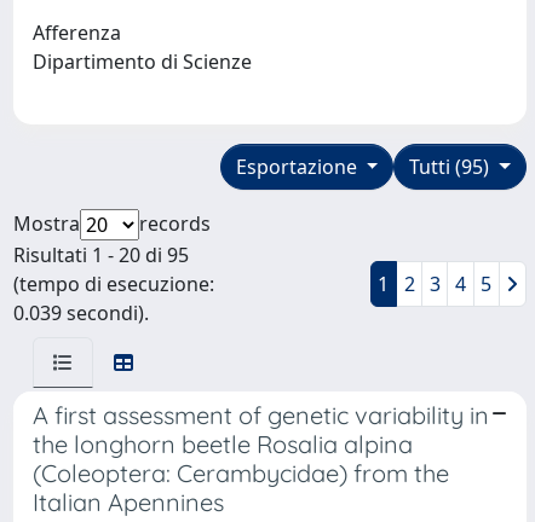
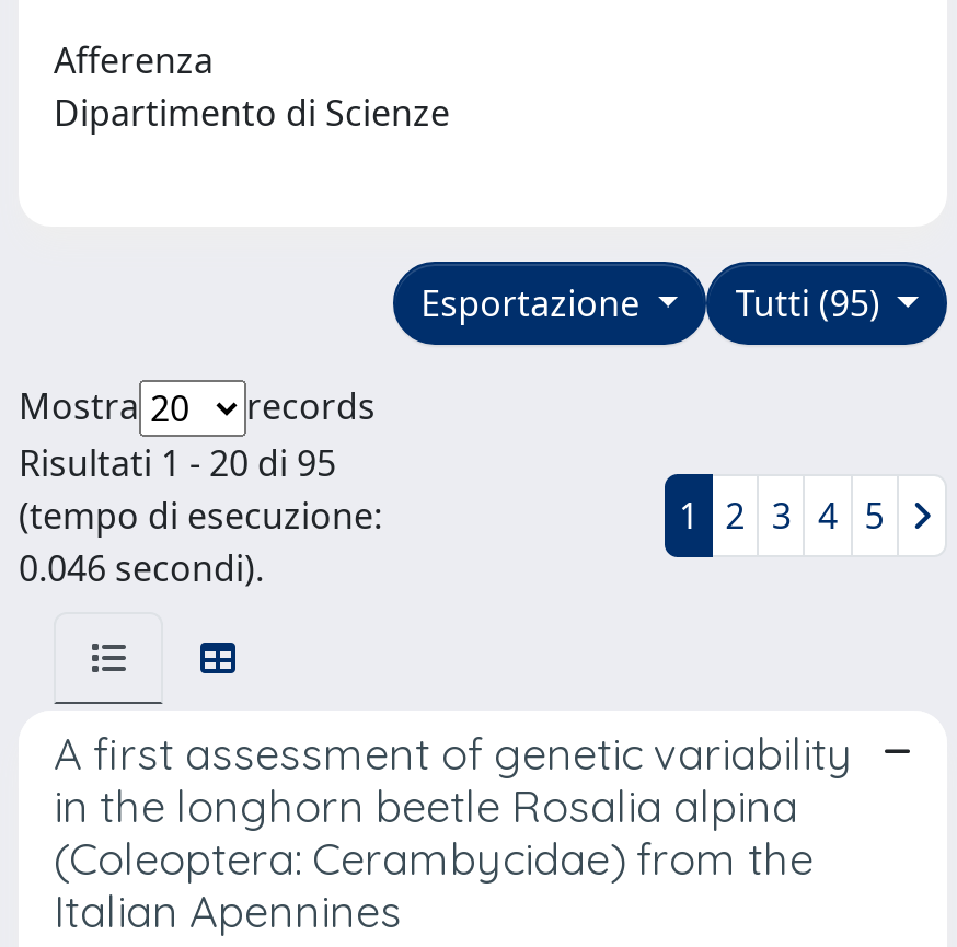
[13,299,149,326] 0.039 secondi). -> [19,544,264,592] 0.046 secondi).

